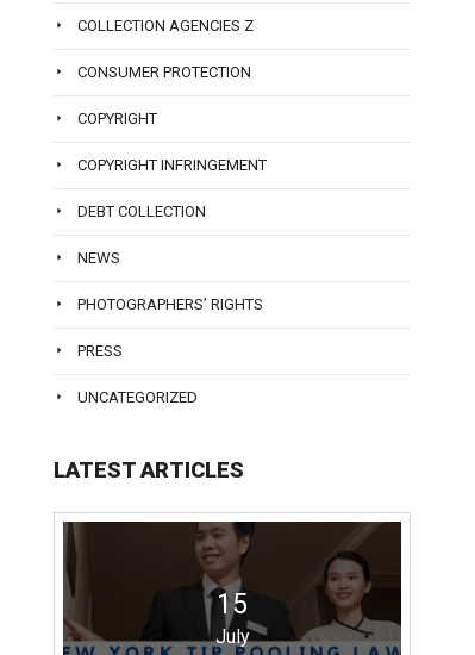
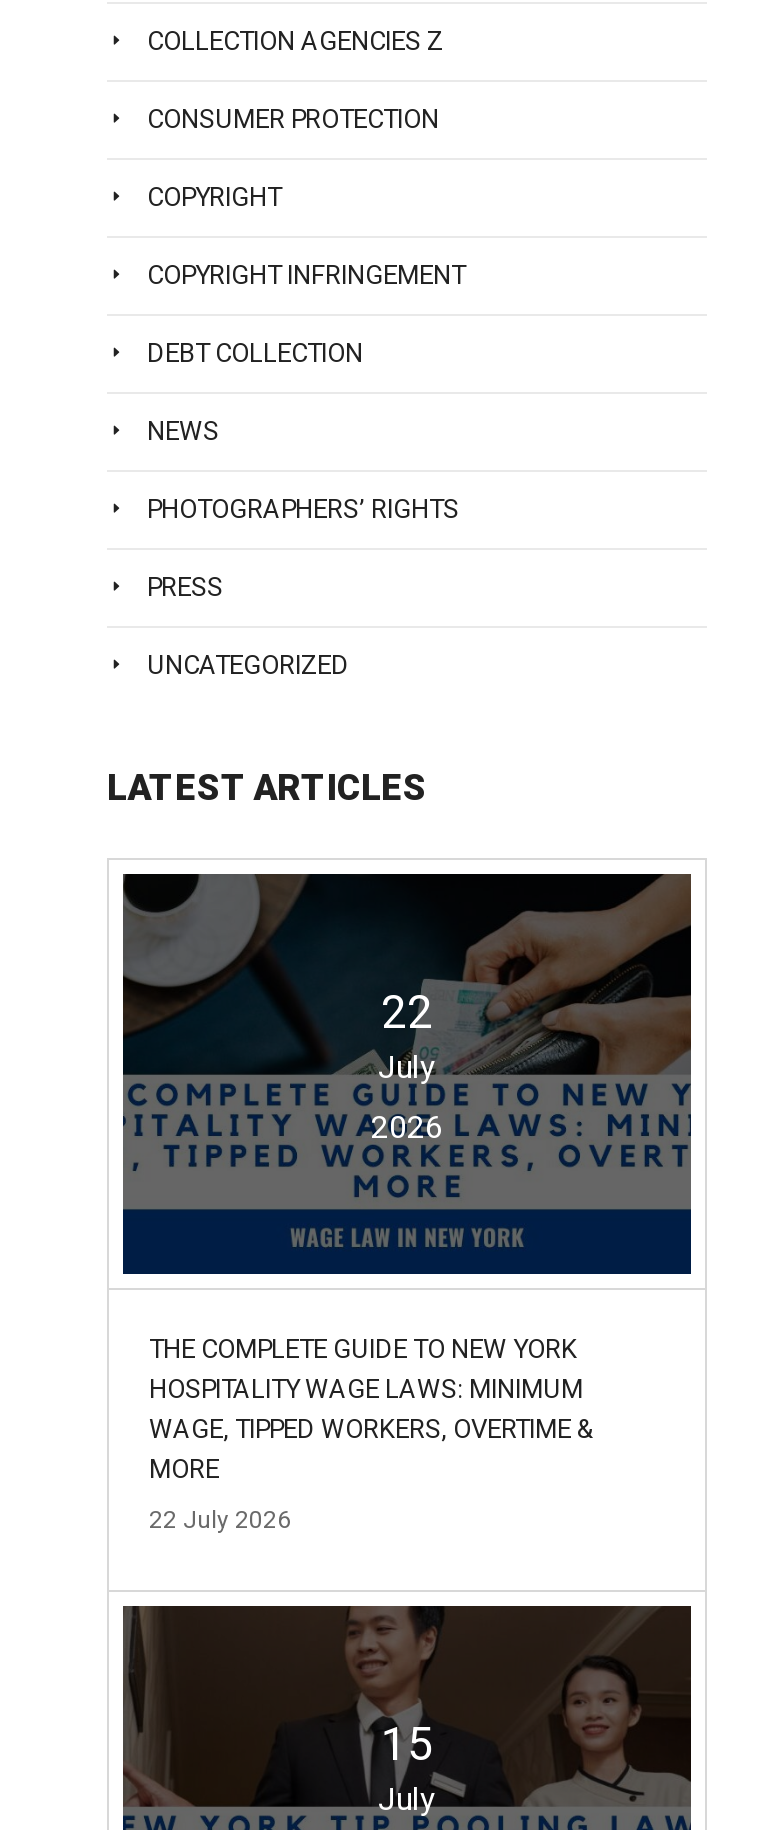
none -> [123,874,691,1276] [image] | 22 | July | 2026
none -> [149,1334,595,1534] THE COMPLETE GUIDE TO NEW YORK | HOSPITALITY WAGE LAWS: MINIMUM | WAGE, TIPPED WORKERS, OVERTIME & | MORE | 22 July 2026

